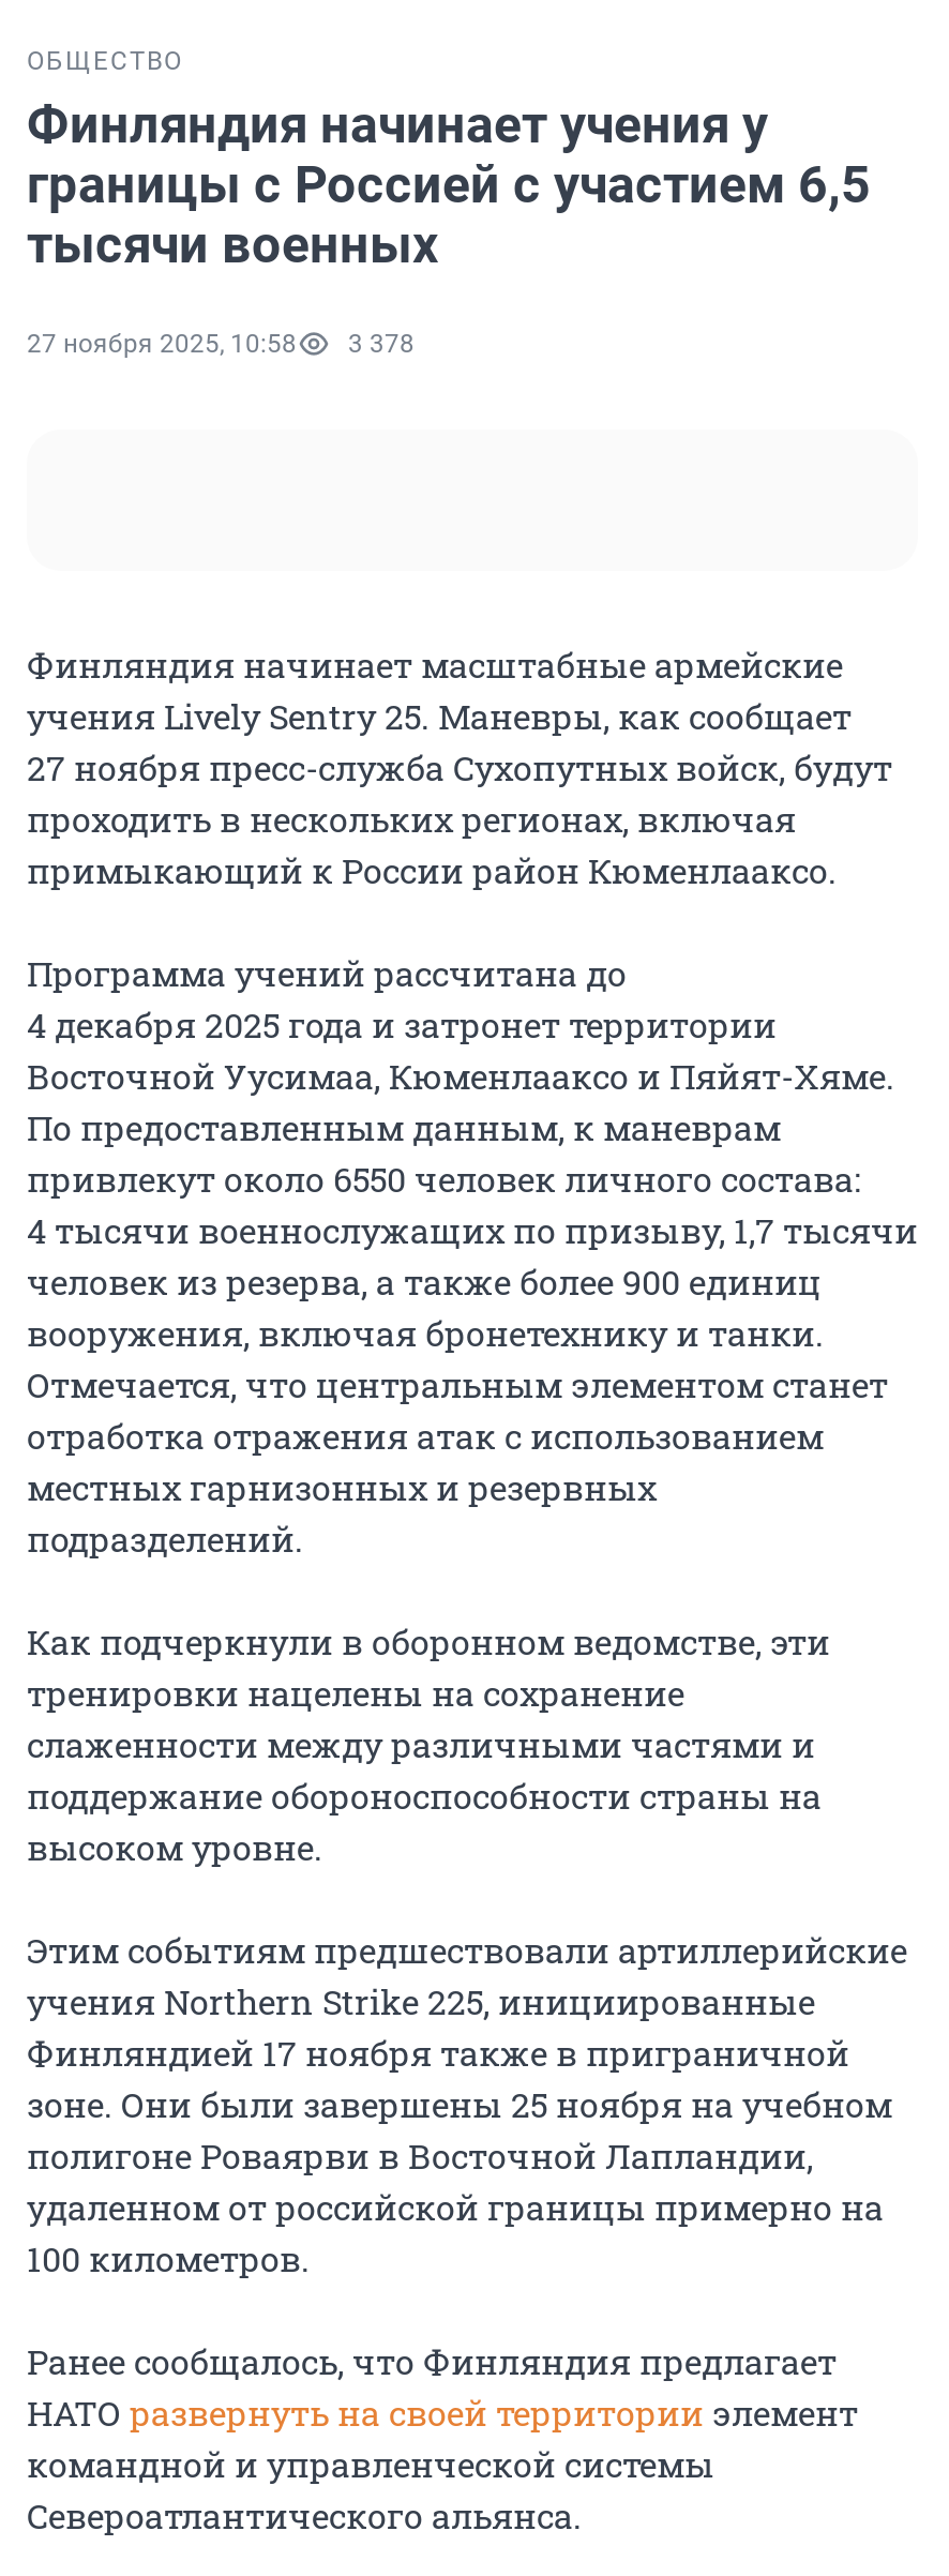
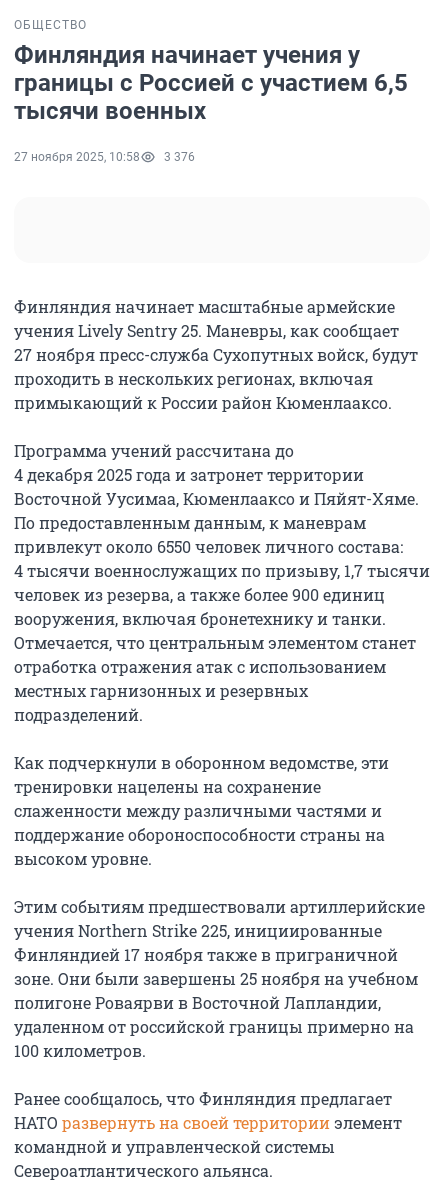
[27,329,415,359] 27 ноября 2025, 10:58 3 378 -> [14,150,195,164] 27 ноября 2025, 10:58 3 376

